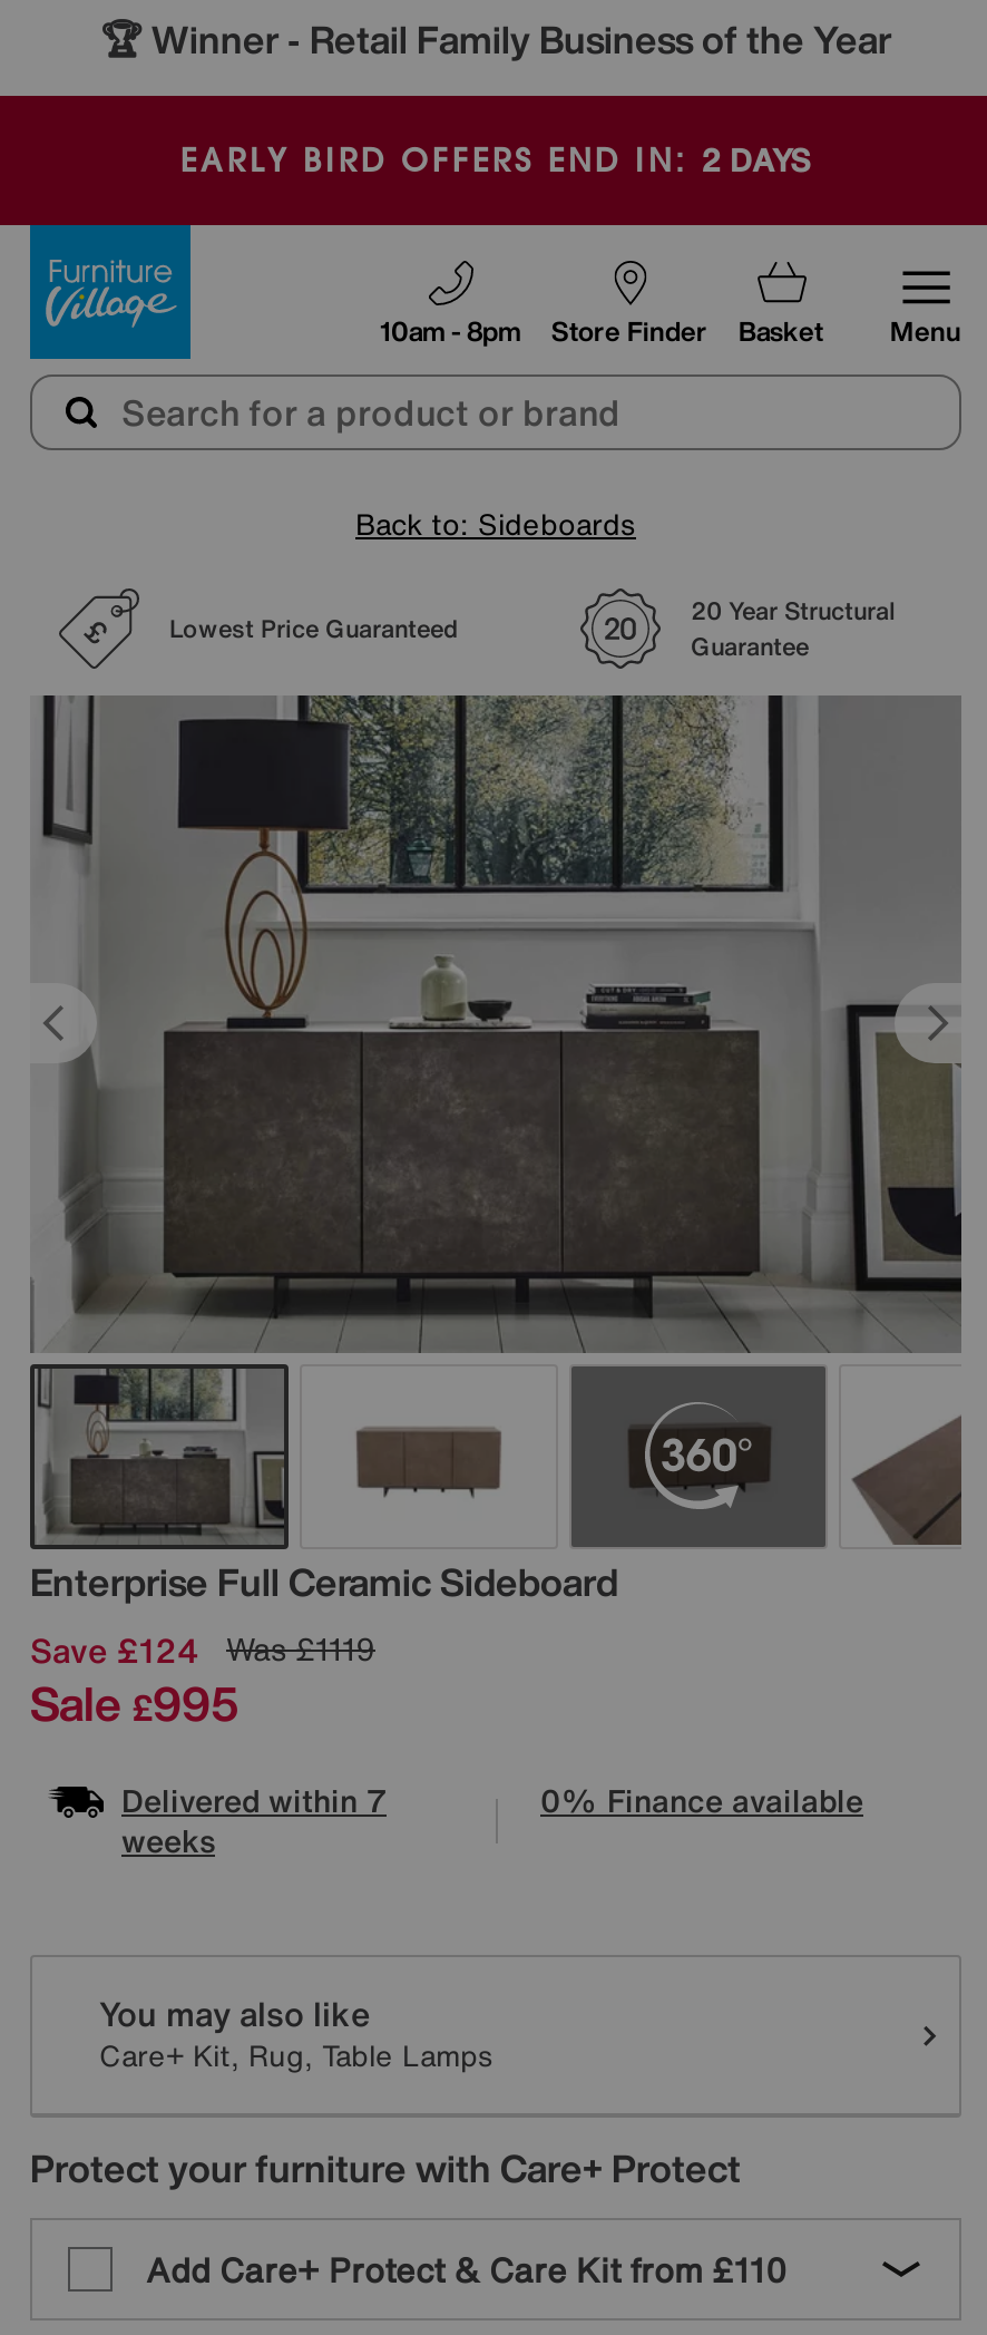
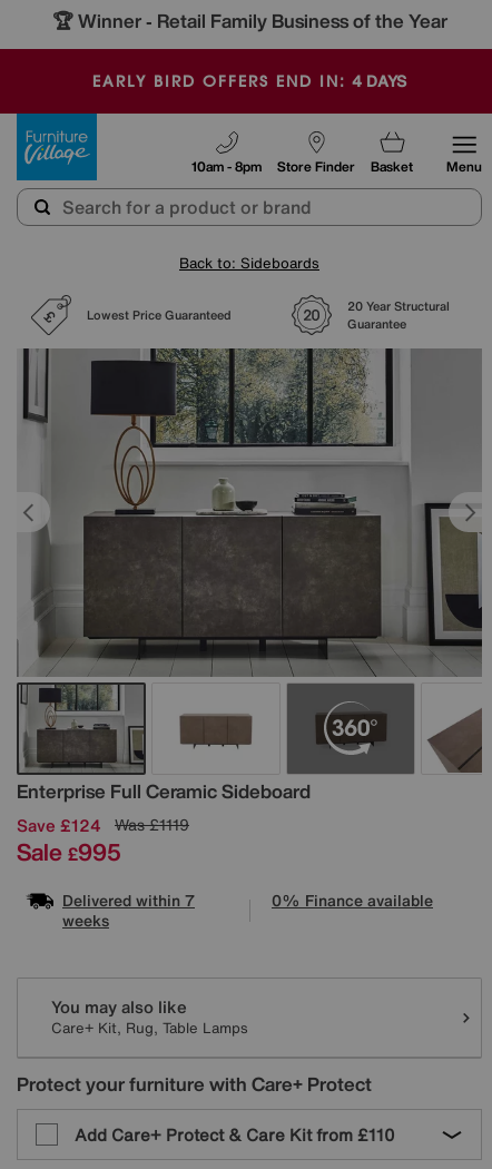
[182,136,810,183] EARLY BIRD OFFERS END IN: 2 DAYS -> [92,69,406,92] EARLY BIRD OFFERS END IN: 4 DAYS

